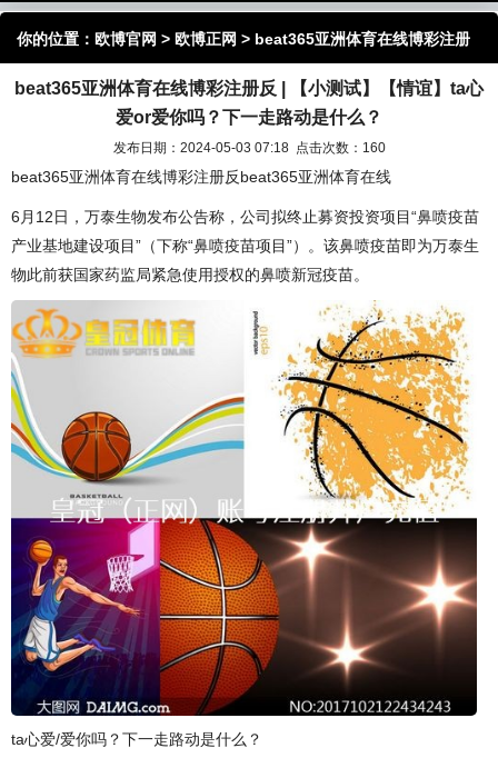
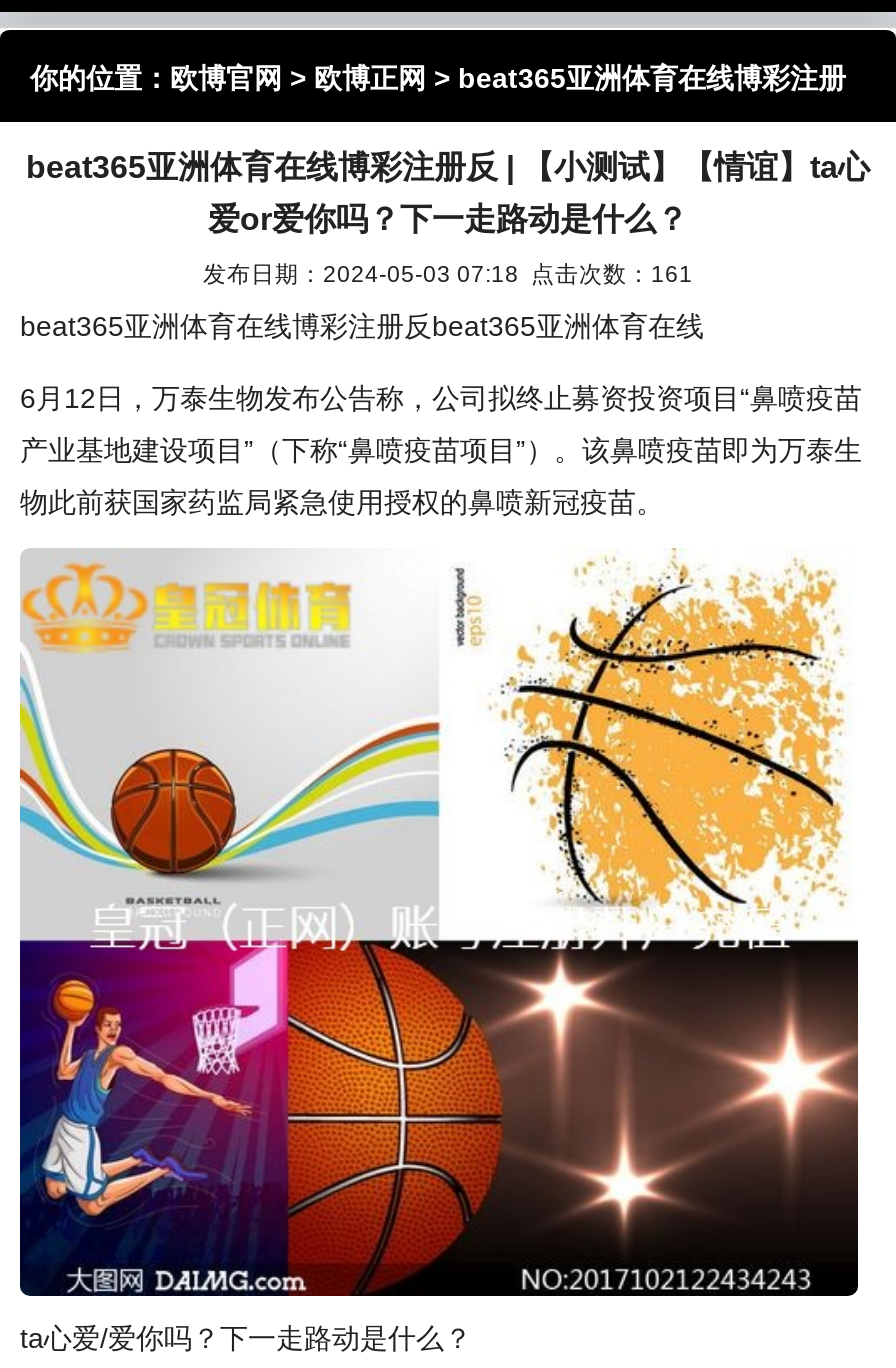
[113,140,385,154] 发布日期：2024-05-03 07:18 点击次数：160 -> [203,260,693,286] 发布日期：2024-05-03 07:18 点击次数：161

